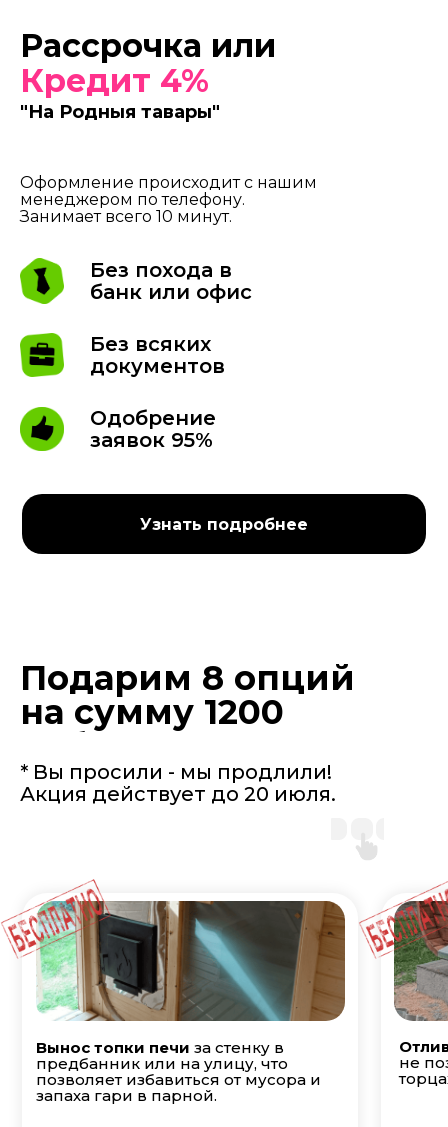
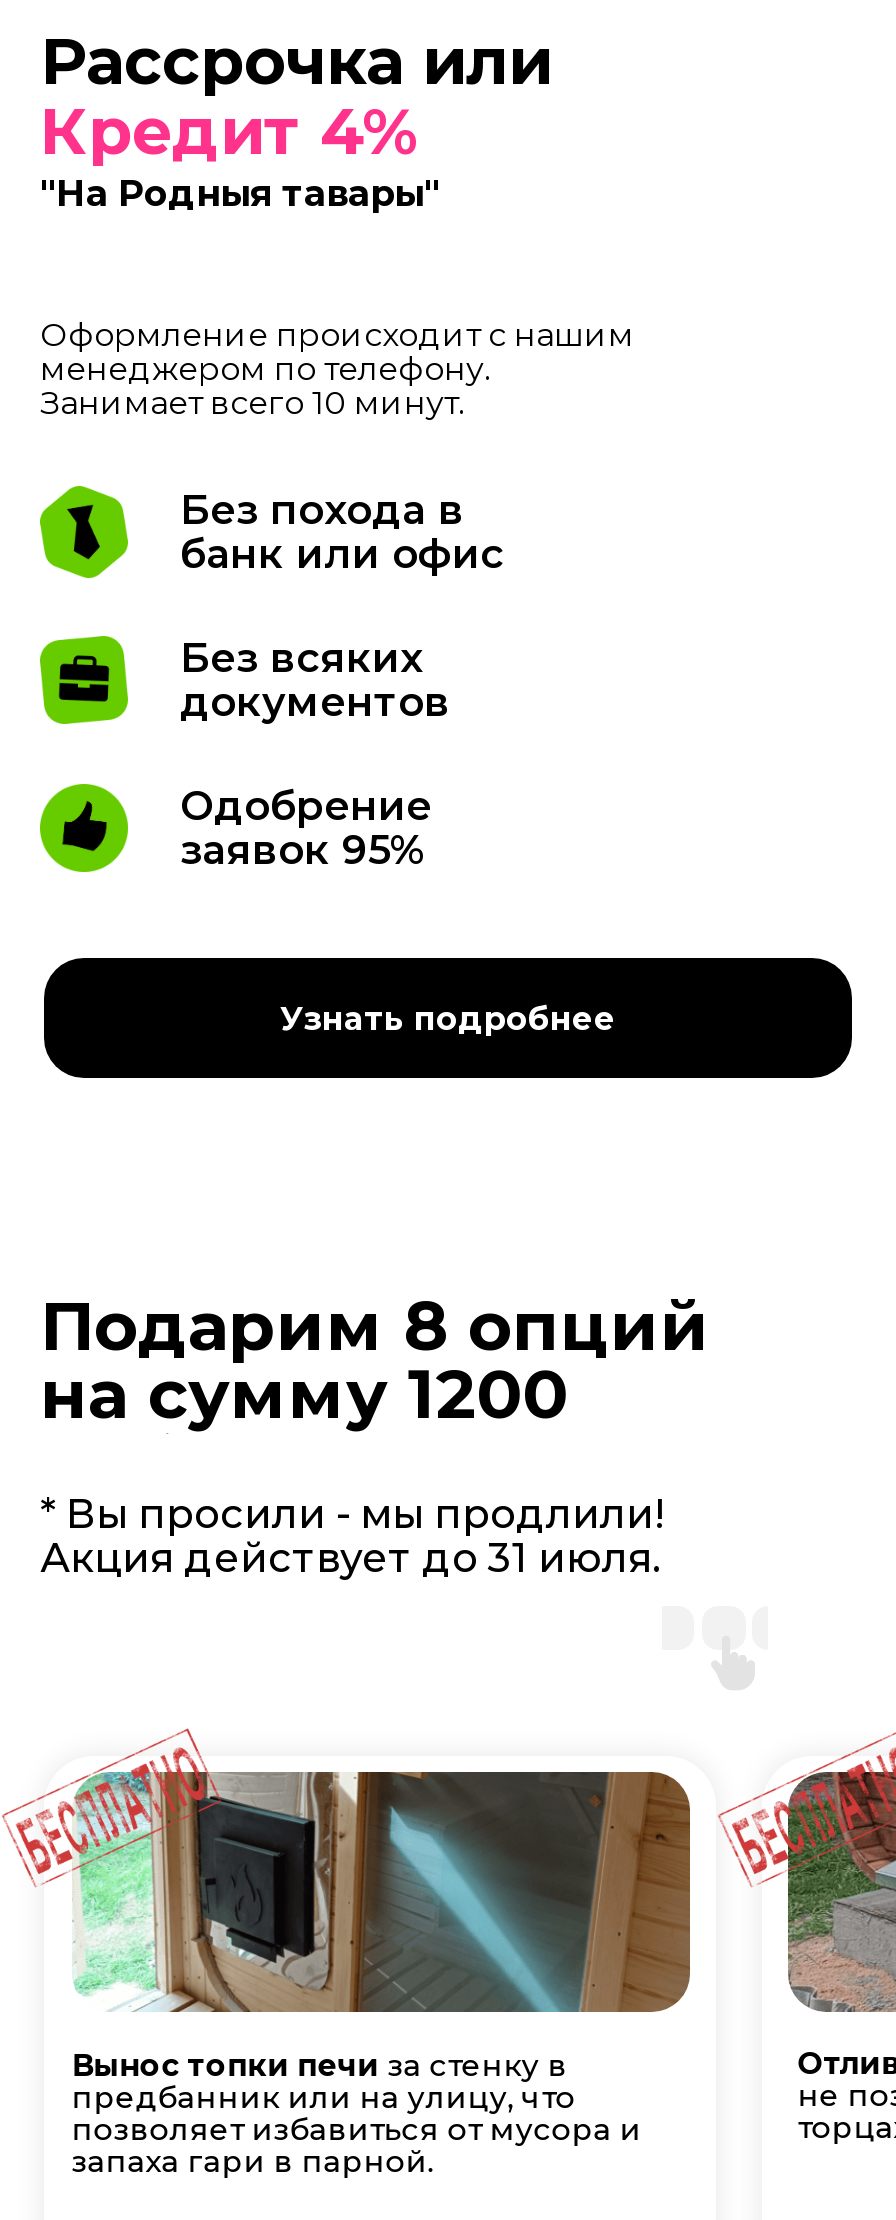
[20,782,336,806] Акция действует до 20 июля. -> [40,1534,662,1582] Акция действует до 31 июля.

